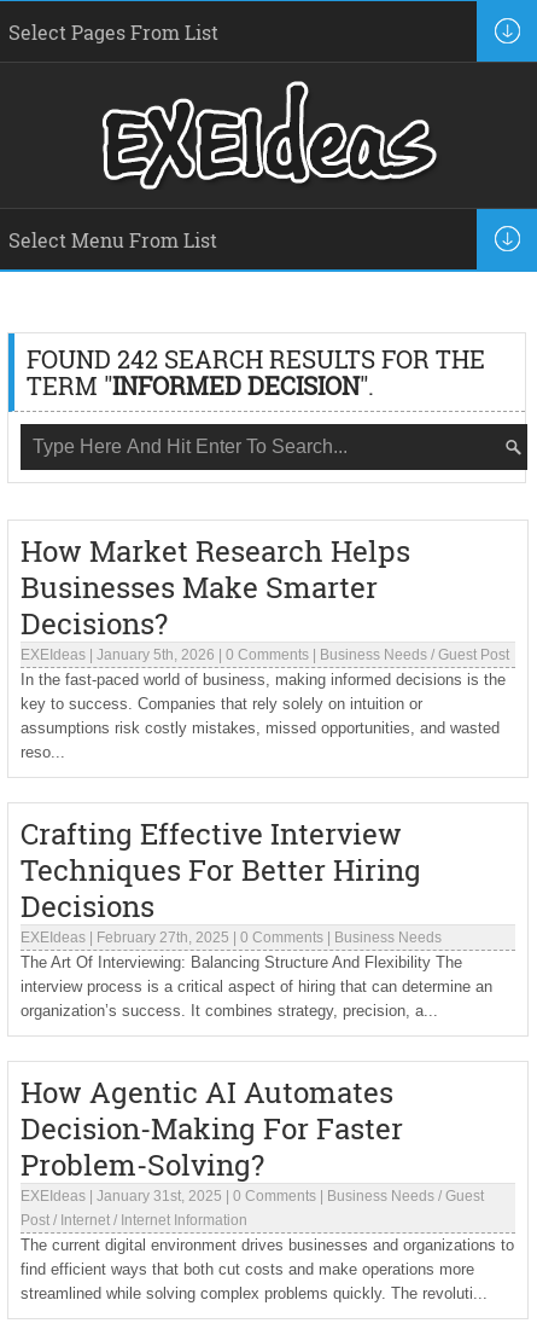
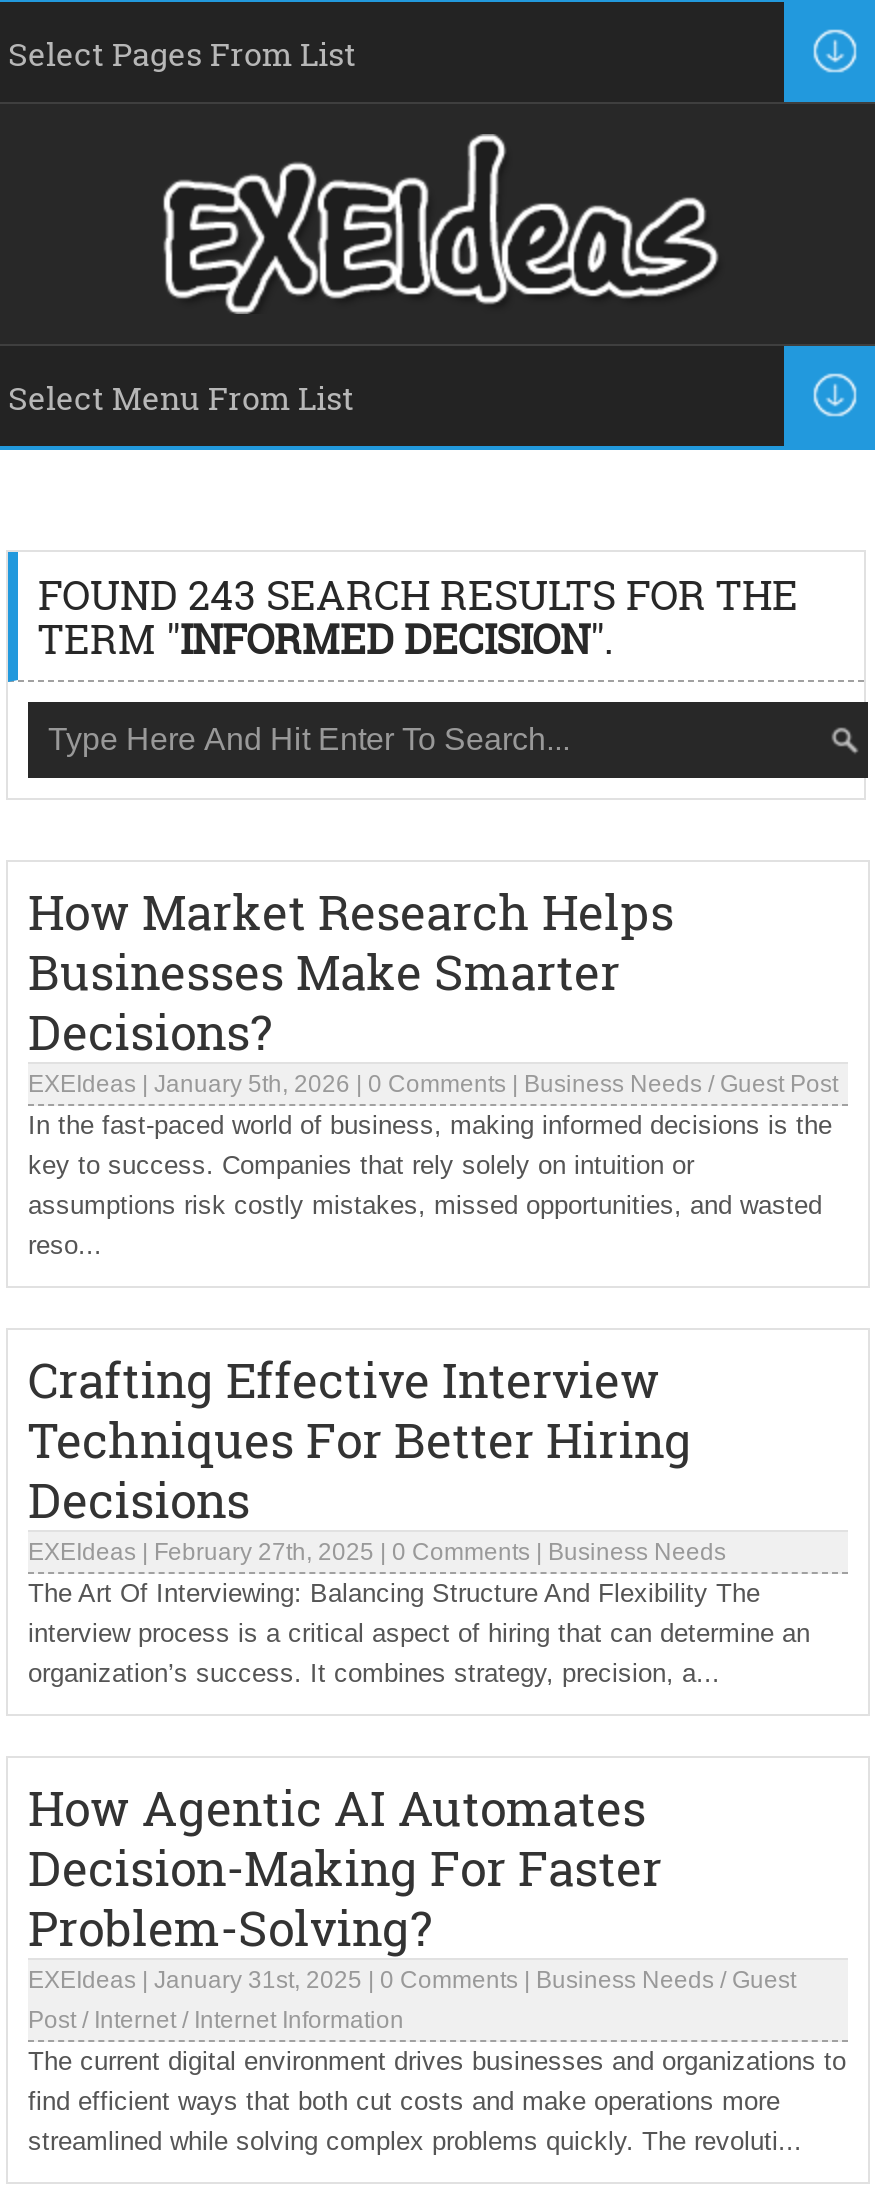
[27,343,485,375] FOUND 242 SEARCH RESULTS FOR THE -> [38,568,798,620] FOUND 243 SEARCH RESULTS FOR THE

